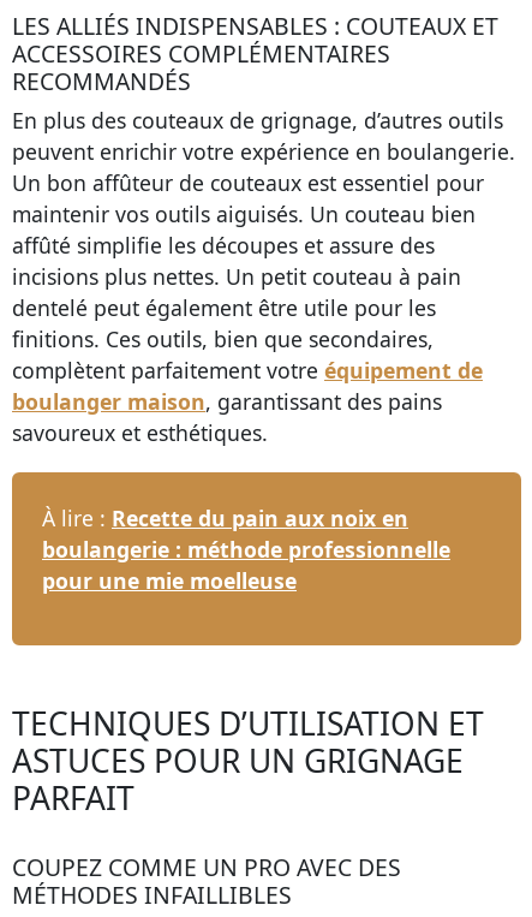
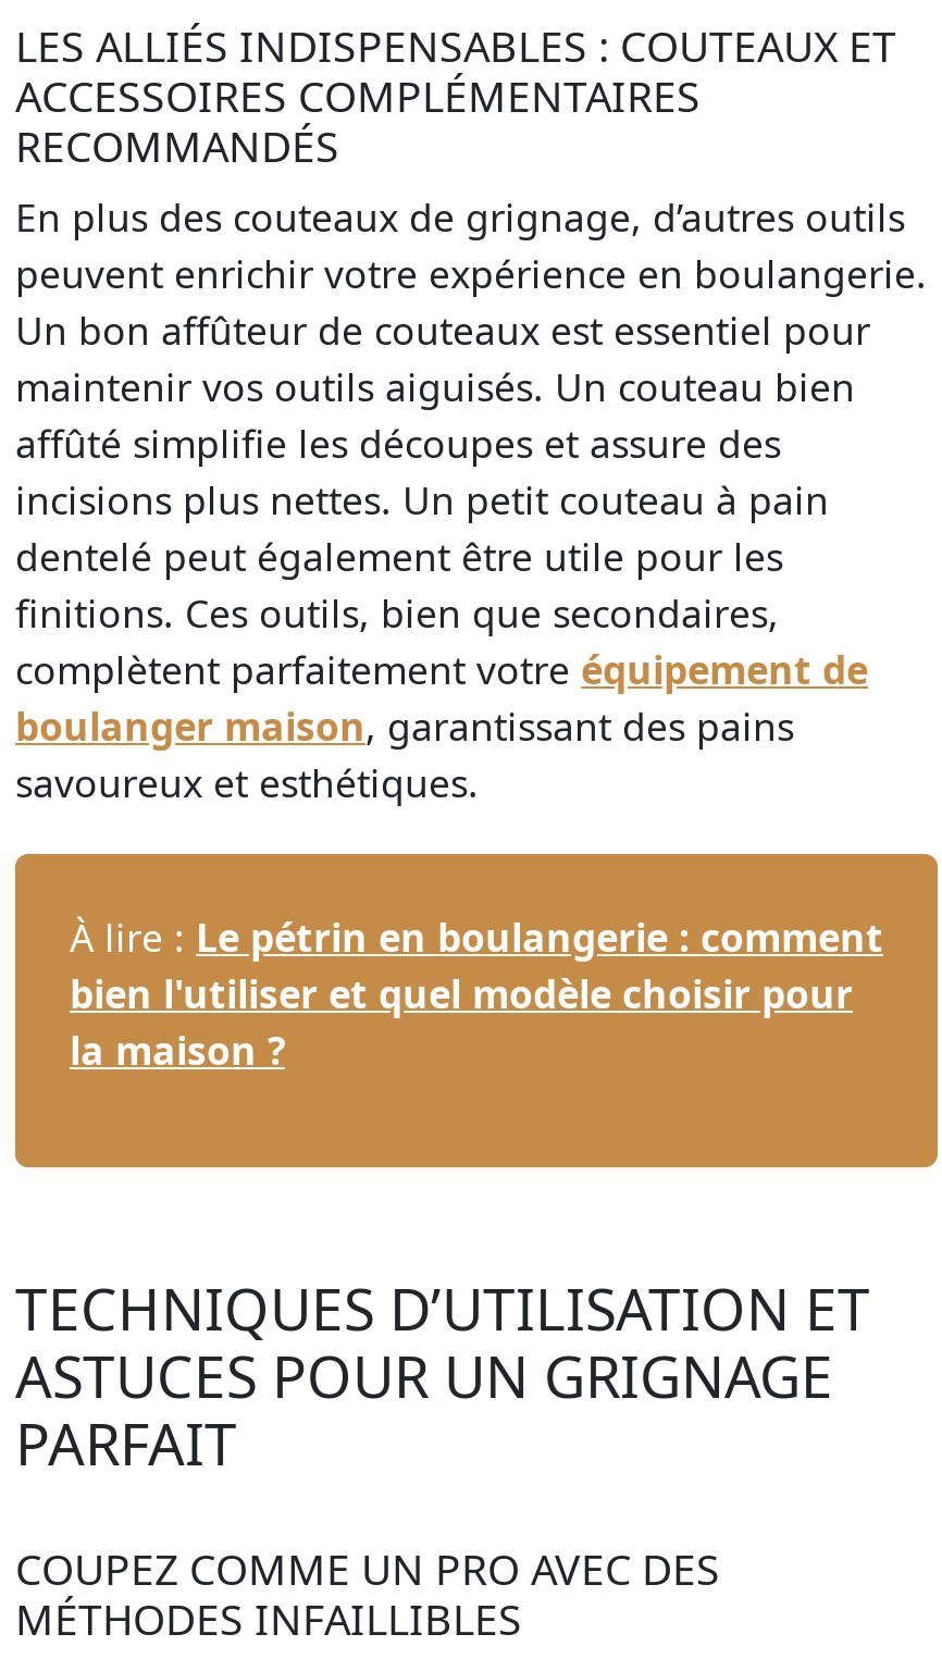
[42,504,450,595] À lire : Recette du pain aux noix en | boulangerie : méthode professionnelle | pour une mie moelleuse -> [70,911,883,1076] À lire : Le pétrin en boulangerie : comment | bien l'utiliser et quel modèle choisir pour | la maison ?

